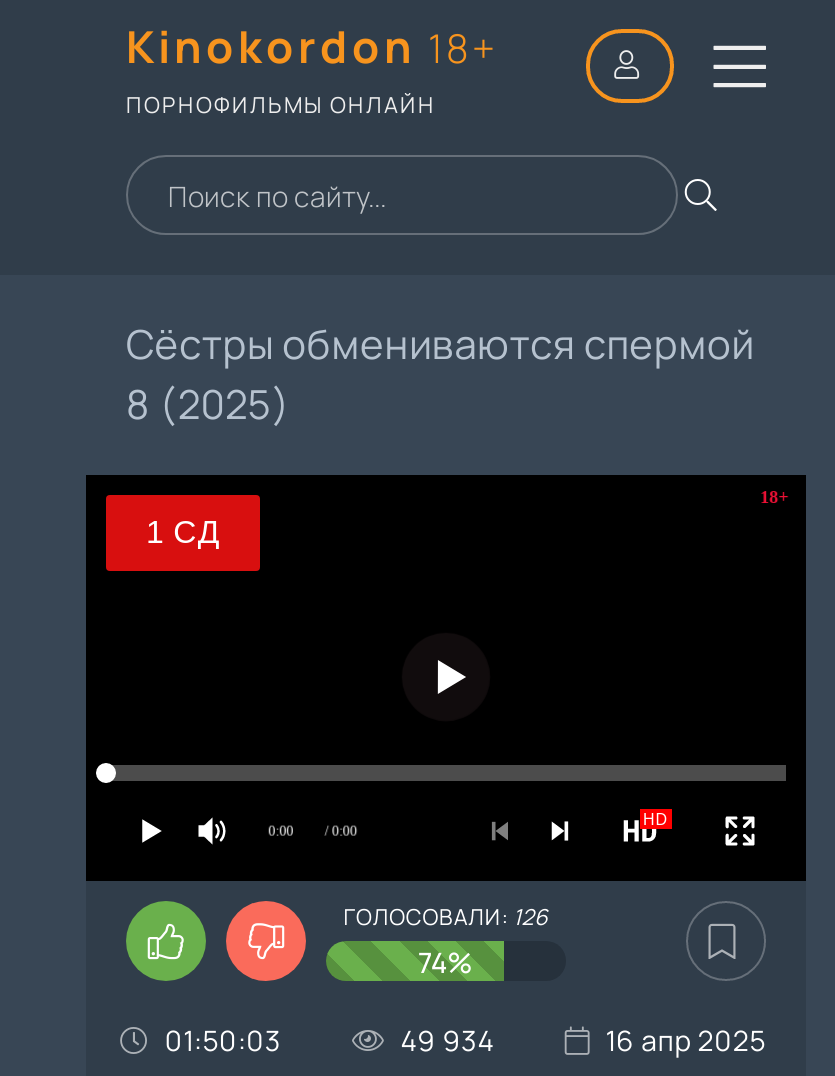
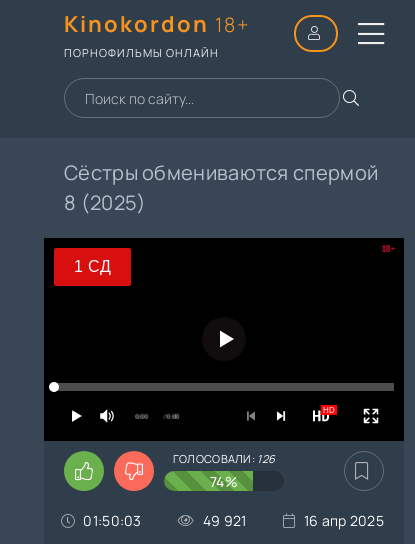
[401,1021,494,1059] 49 934 -> [203,511,247,530] 49 921

